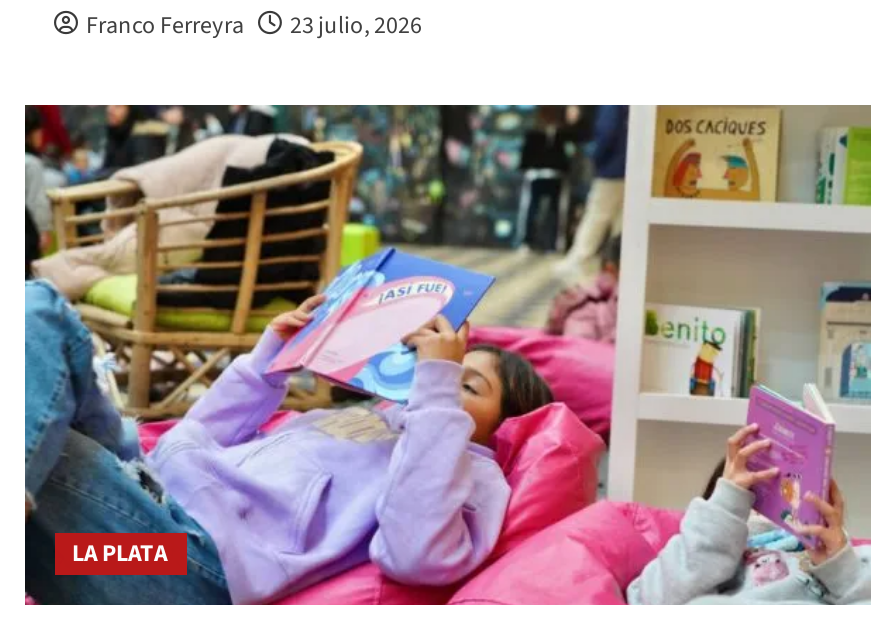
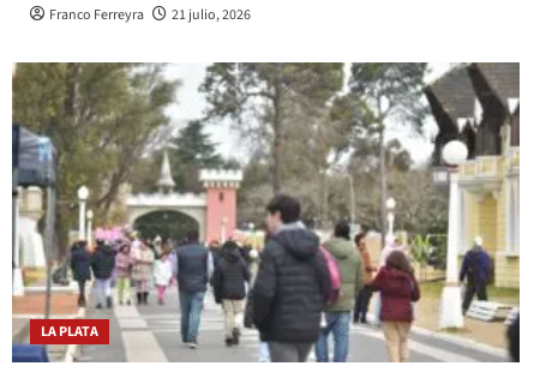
[86,8,422,42] Franco Ferreyra 23 julio, 2026 -> [49,5,250,25] Franco Ferreyra 21 julio, 2026
[23,102,871,608] [image] -> [11,61,521,364] [image]

